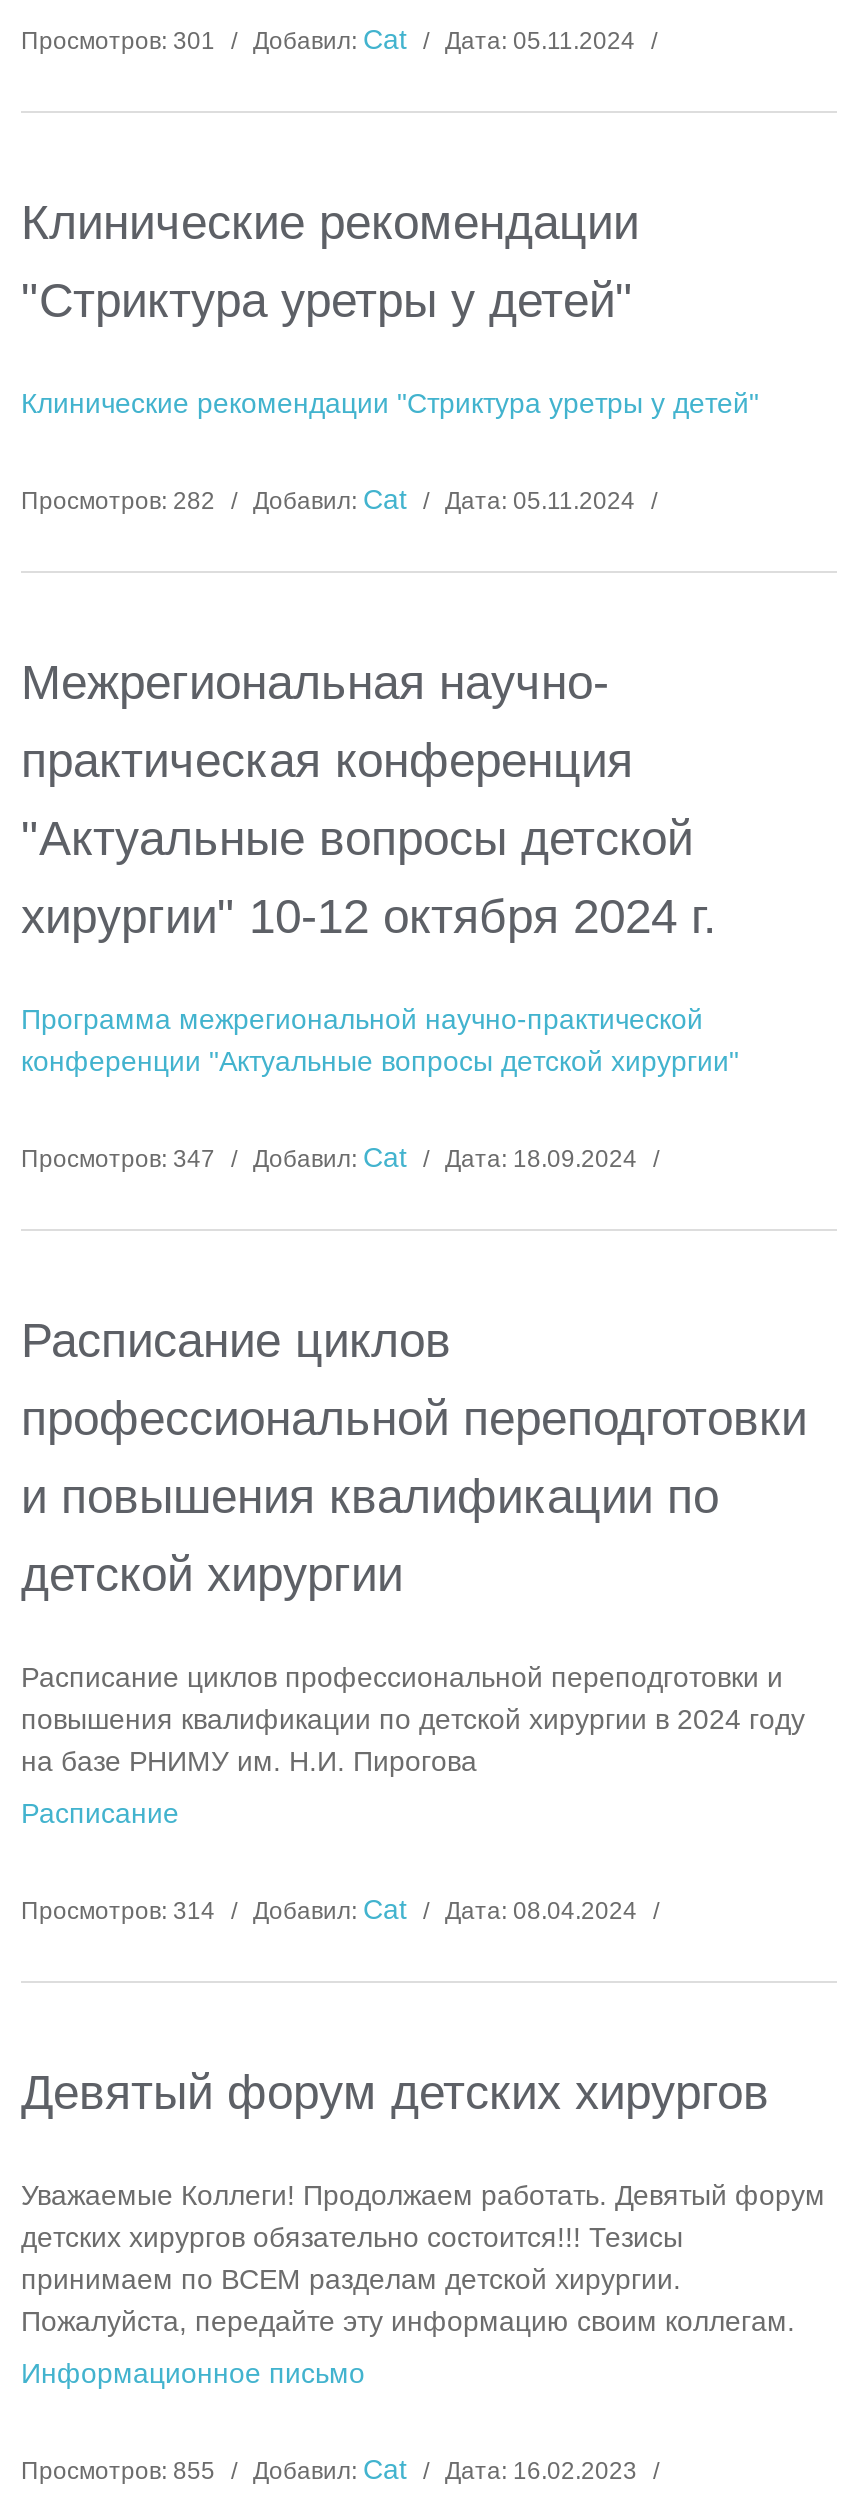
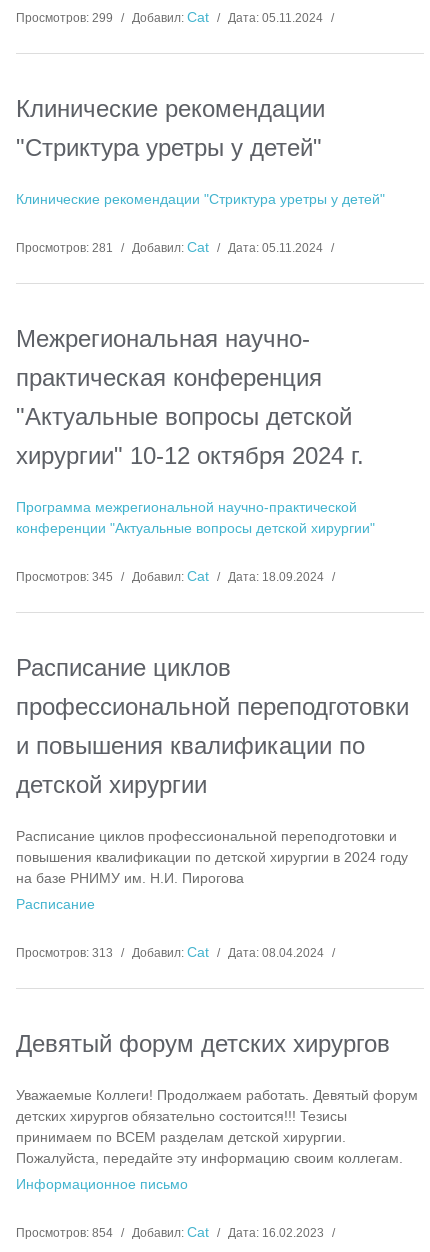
[21,28,215,56] Просмотров: 301 -> [16,11,113,25] Просмотров: 299
[21,488,215,516] Просмотров: 282 -> [16,241,113,255] Просмотров: 281
[21,1146,215,1174] Просмотров: 347 -> [16,570,113,584] Просмотров: 345
[21,1898,215,1926] Просмотров: 314 -> [16,946,113,960] Просмотров: 313
[21,2458,215,2486] Просмотров: 855 -> [16,1226,113,1240] Просмотров: 854

